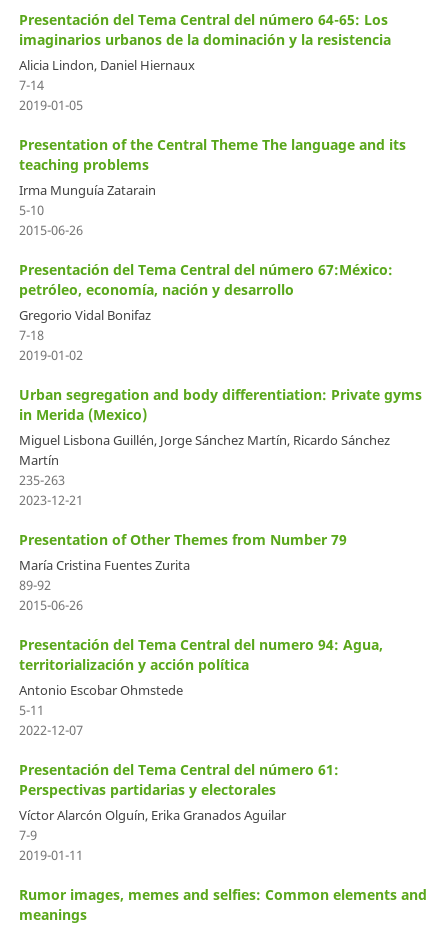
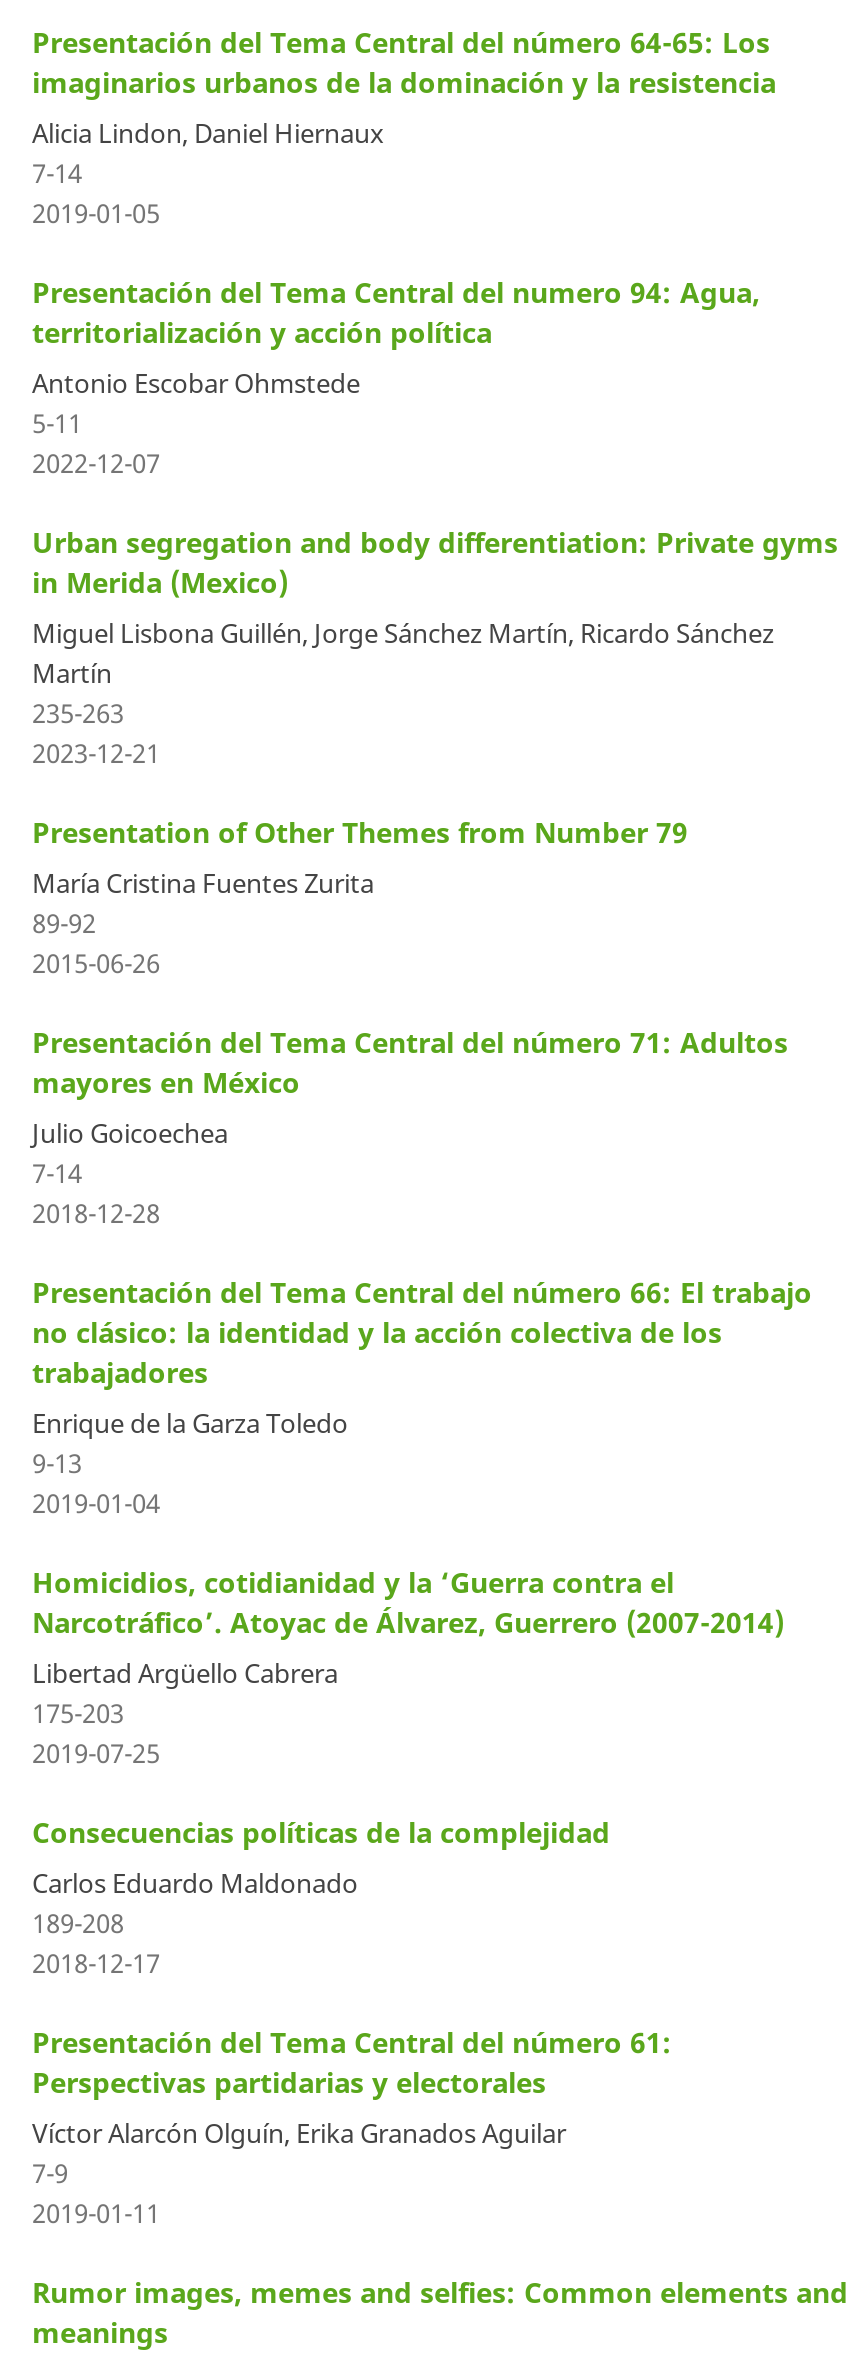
[19,135,406,364] Presentation of the Central Theme The language and its | teaching problems | Irma Munguía Zatarain | 5-10 | 2015-06-26 | Presentación del Tema Central del número 67:México: | petróleo, economía, nación y desarrollo | Gregorio Vidal Bonifaz | 7-18 | 2019-01-02 -> none
moved [19,385,422,614] -> [32,523,838,981]: Urban segregation and body differentiation: Private gyms | in Merida (Mexico) | Miguel Lisbona Guillén, Jorge Sánchez Martín, Ricardo Sánchez | ... | 89-92 | 2015-06-26
none -> [32,1023,812,1981] Presentación del Tema Central del número 71: Adultos | mayores en México | Julio Goicoechea | 7-14 | 2018-12-28 | Presentación del Tema Central del número 66: El trabajo | no clásico: la identidad y la acción colectiva de los | trabajadores | Enrique de la Garza Toledo | 9-13 | 2019-01-04 | Homicidios, cotidianidad y la ‘Guerra contra el | Narcotráfico’. Atoyac de Álvarez, Guerrero (2007-2014) | Libertad Argüello Cabrera | 175-203 | 2019-07-25 | Consecuencias políticas de la complejidad | Carlos Eduardo Maldonado | 189-208 | 2018-12-17
moved [19,635,383,739] -> [32,273,760,481]: Presentación del Tema Central del numero 94: Agua, | territorialización y acción política | Antonio Escobar Ohmstede | 5-11 | 2022-12-07

